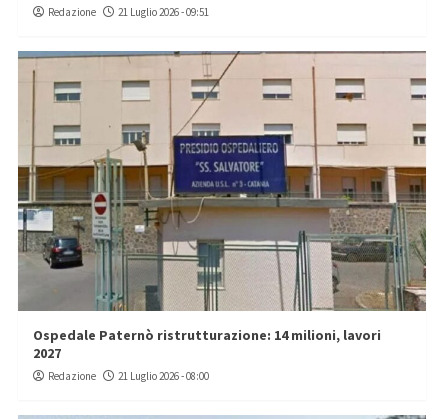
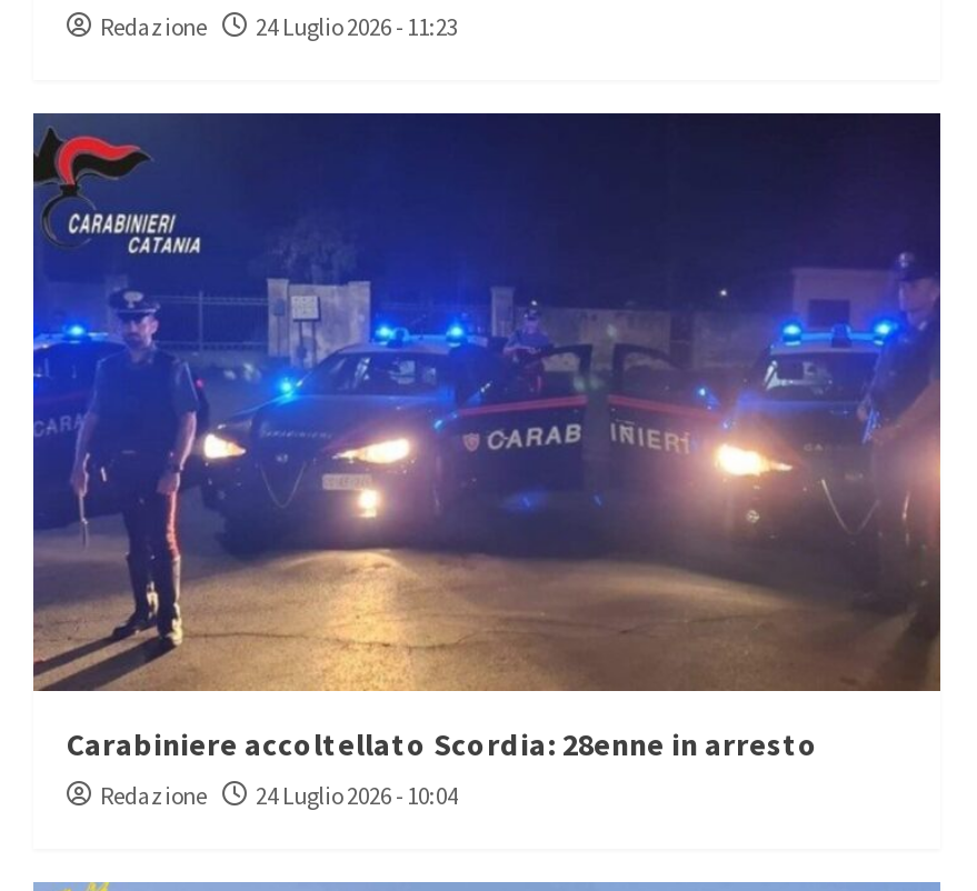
[48,5,209,19] Redazione 21 Luglio 2026 - 09:51 -> [100,11,458,42] Redazione 24 Luglio 2026 - 11:23
[17,50,427,362] [image] | Ospedale Paternò ristrutturazione: 14 milioni, lavori | 2027 -> [31,111,943,764] [image] | Carabiniere accoltellato Scordia: 28enne in arresto
[48,369,209,383] Redazione 21 Luglio 2026 - 08:00 -> [100,779,458,811] Redazione 24 Luglio 2026 - 10:04

